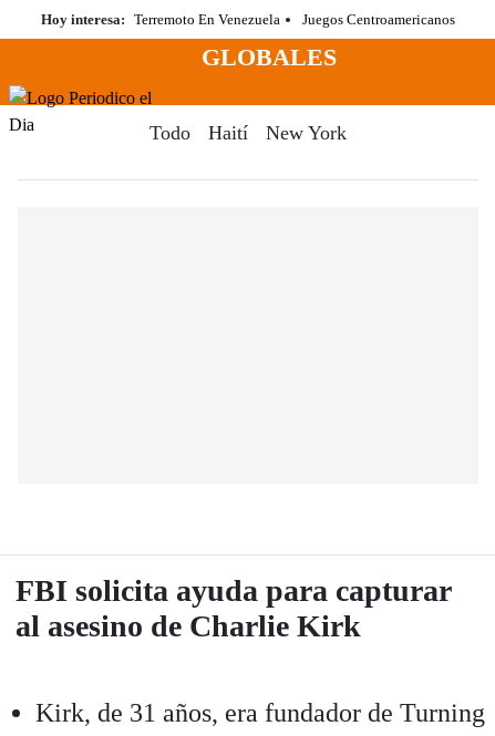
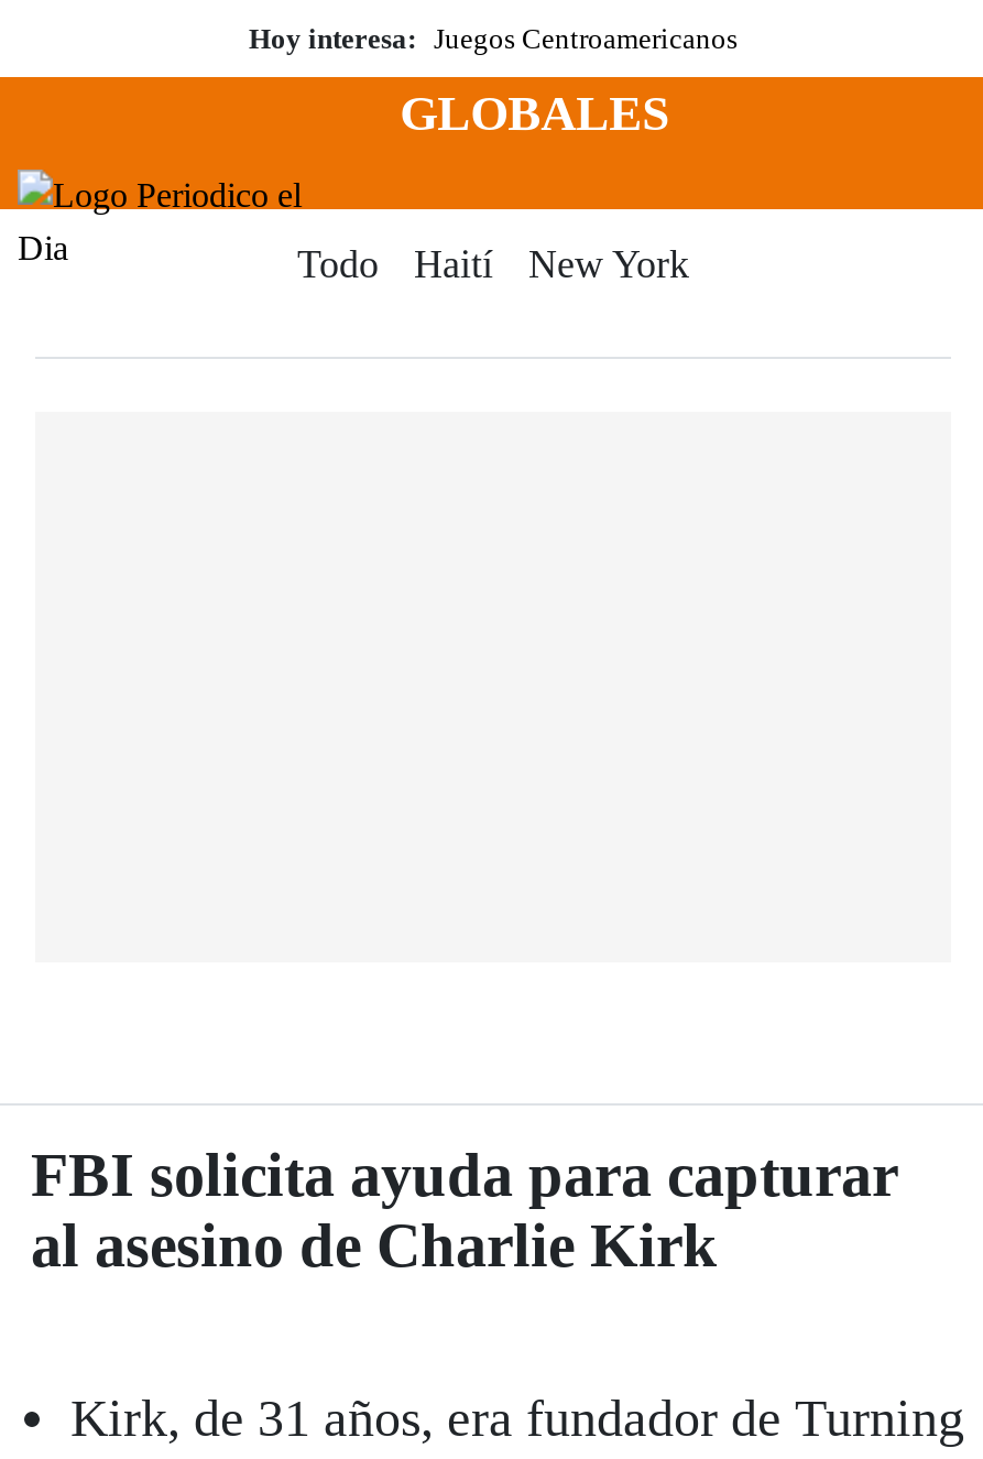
[41,11,455,28] Hoy interesa: Terremoto En Venezuela | Juegos Centroamericanos -> [249,22,738,55] Hoy interesa: Juegos Centroamericanos

